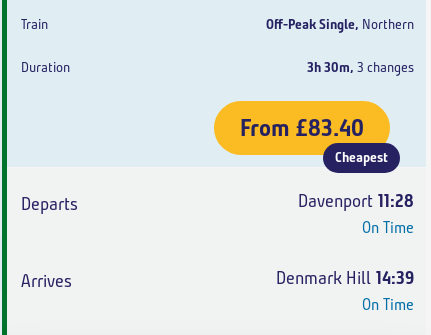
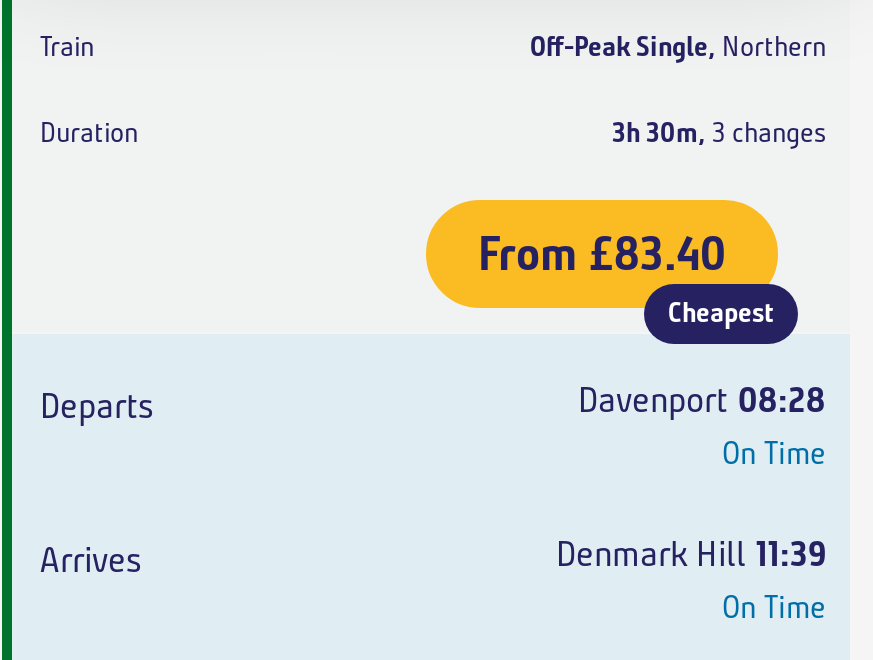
[298,190,414,212] Davenport 11:28 -> [578,378,826,422] Davenport 08:28
[276,267,414,289] Denmark Hill 14:39 -> [556,532,826,576] Denmark Hill 11:39

